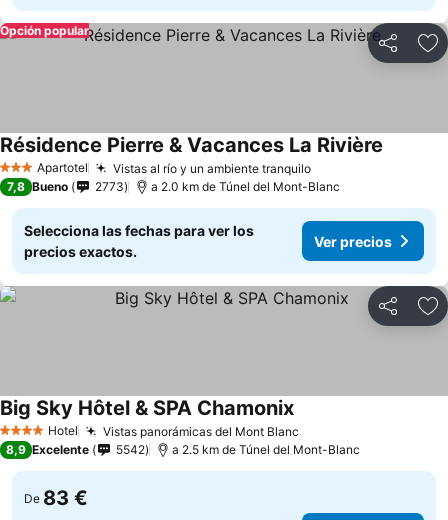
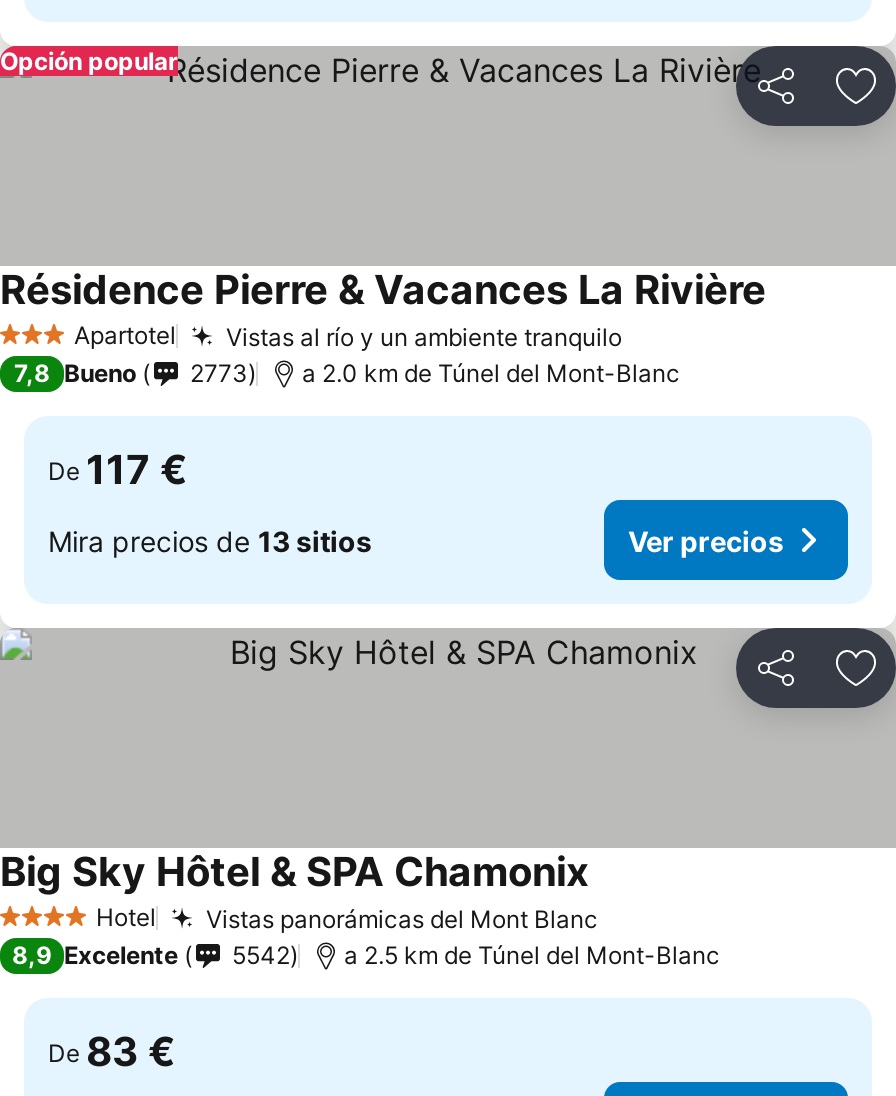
[24,222,254,260] Selecciona las fechas para ver los | precios exactos. -> [48,446,372,557] De 117 € | Mira precios de 13 sitios

